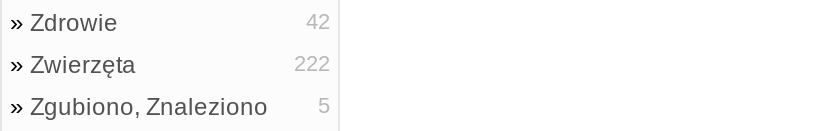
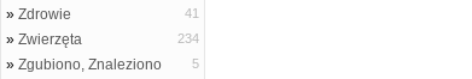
[306,9,330,33] 42 -> [185,6,199,20] 41
[294,51,330,75] 222 -> [177,31,199,45] 234

